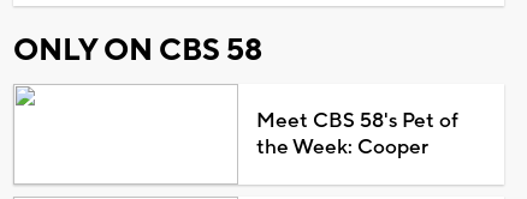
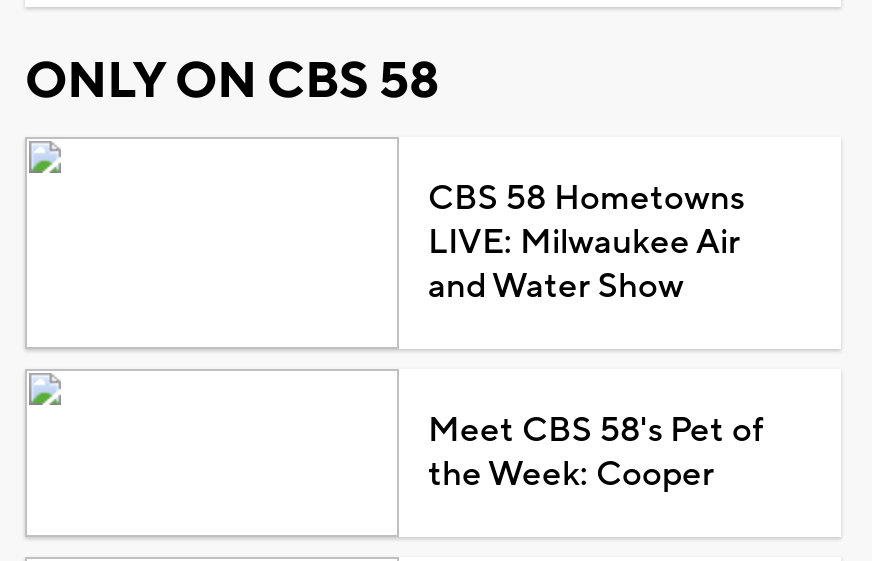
none -> [428,177,744,309] CBS 58 Hometowns | LIVE: Milwaukee Air | and Water Show

